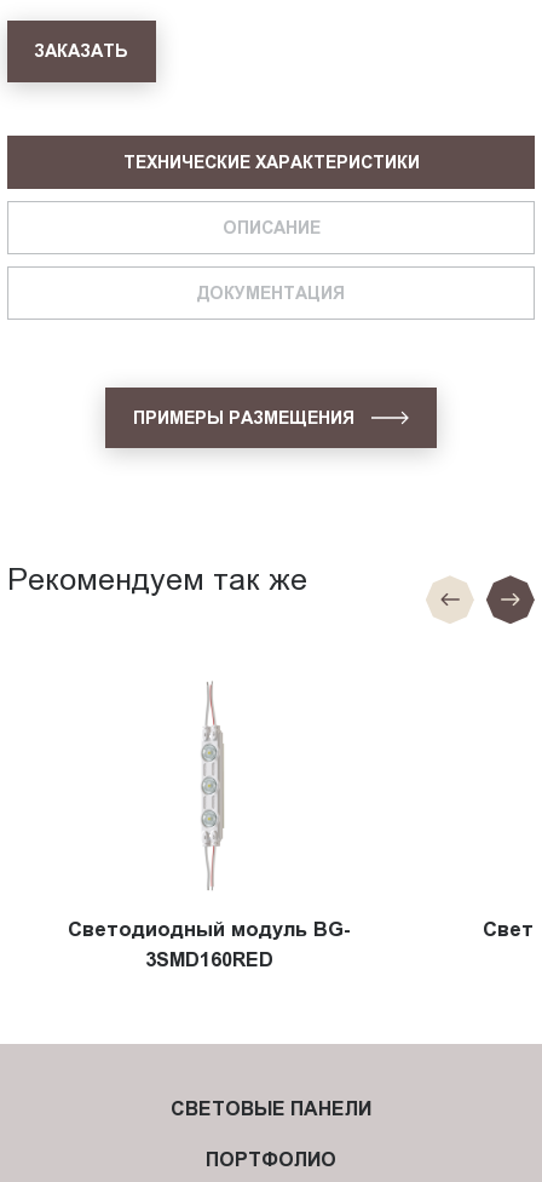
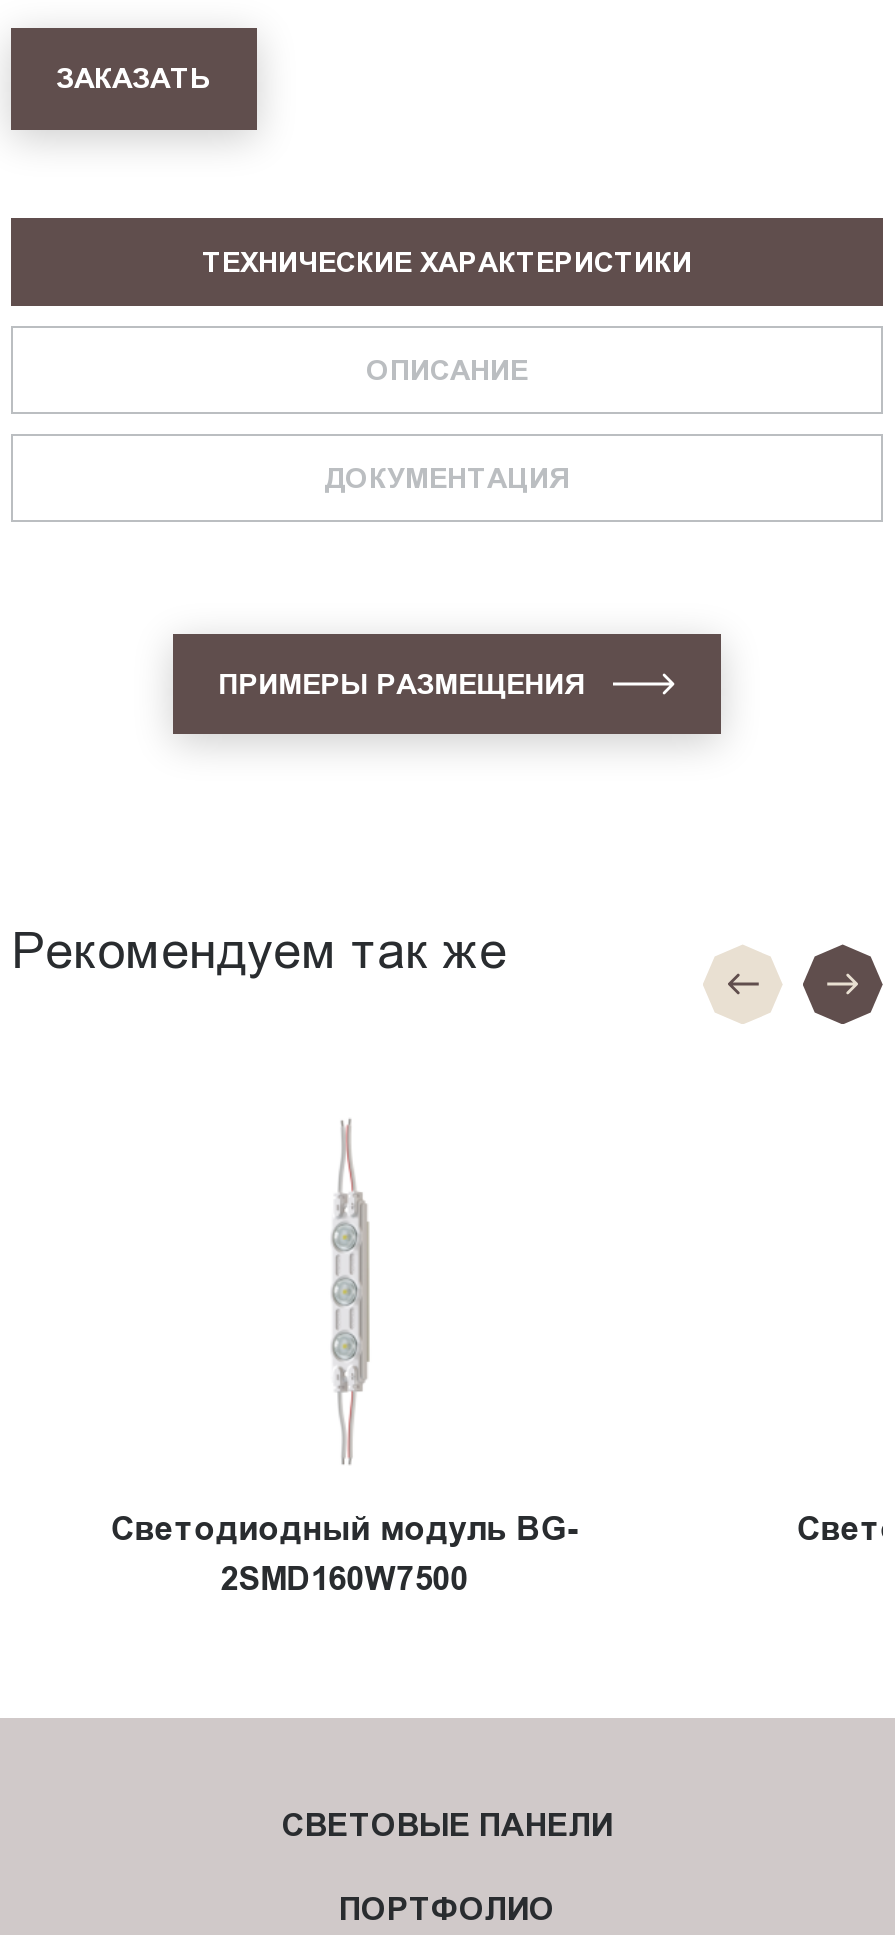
[145,949,273,971] 3SMD160RED -> [220,1561,468,1597] 2SMD160W7500

